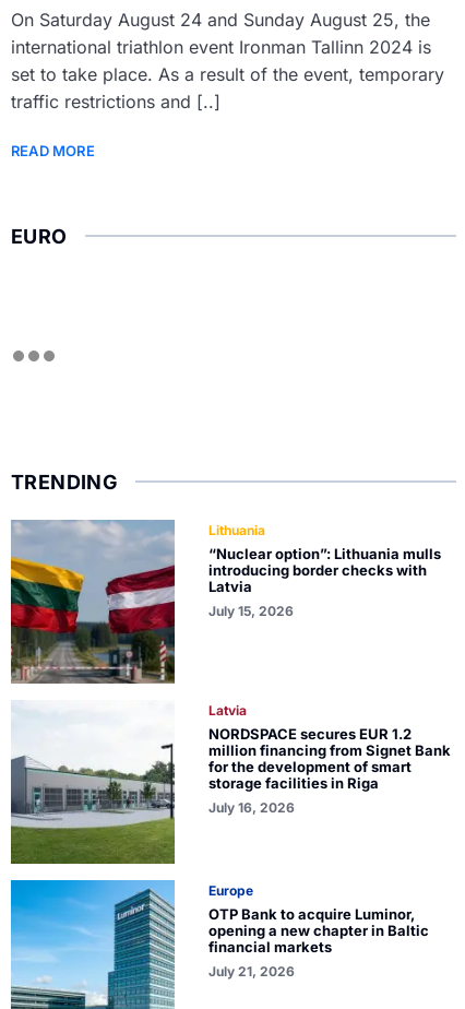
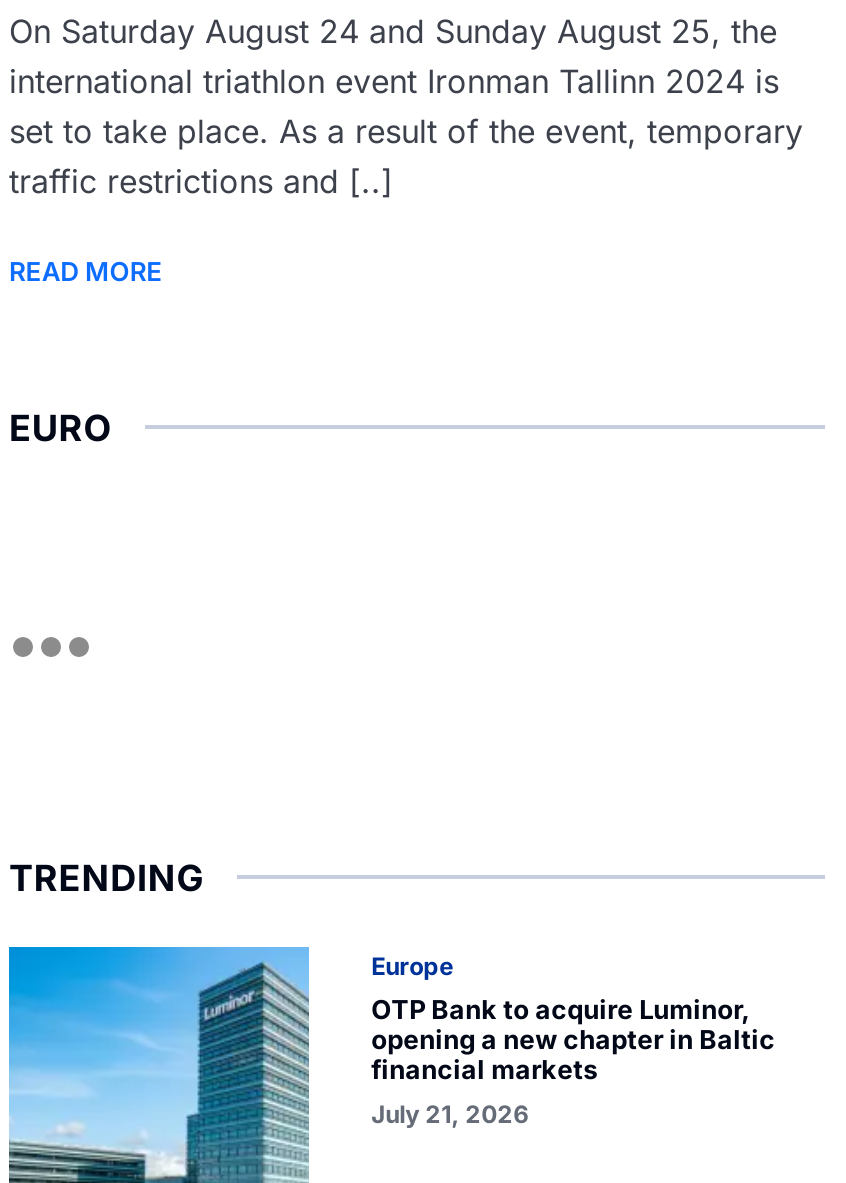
[10,520,441,685] [image] | Lithuania | “Nuclear option”: Lithuania mulls | introducing border checks with | Latvia | July 15, 2026 -> none
[11,702,451,865] [image] | Latvia | NORDSPACE secures EUR 1.2 | million financing from Signet Bank | for the development of smart | storage facilities in Riga | July 16, 2026 -> none

